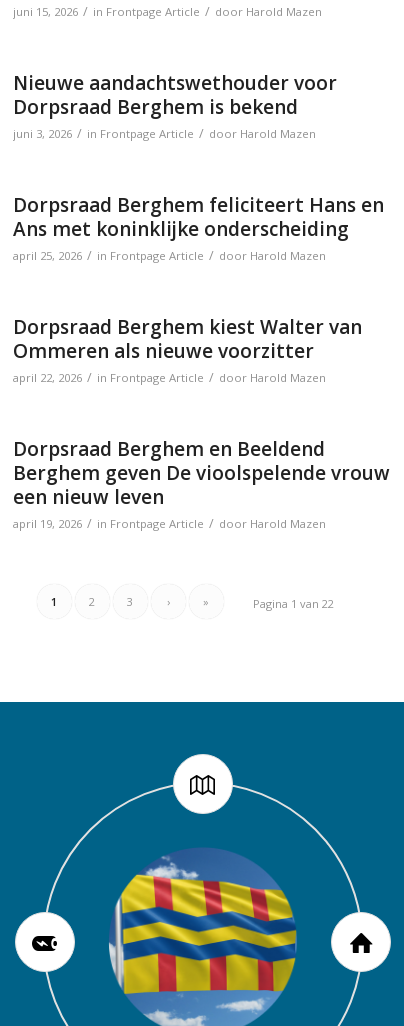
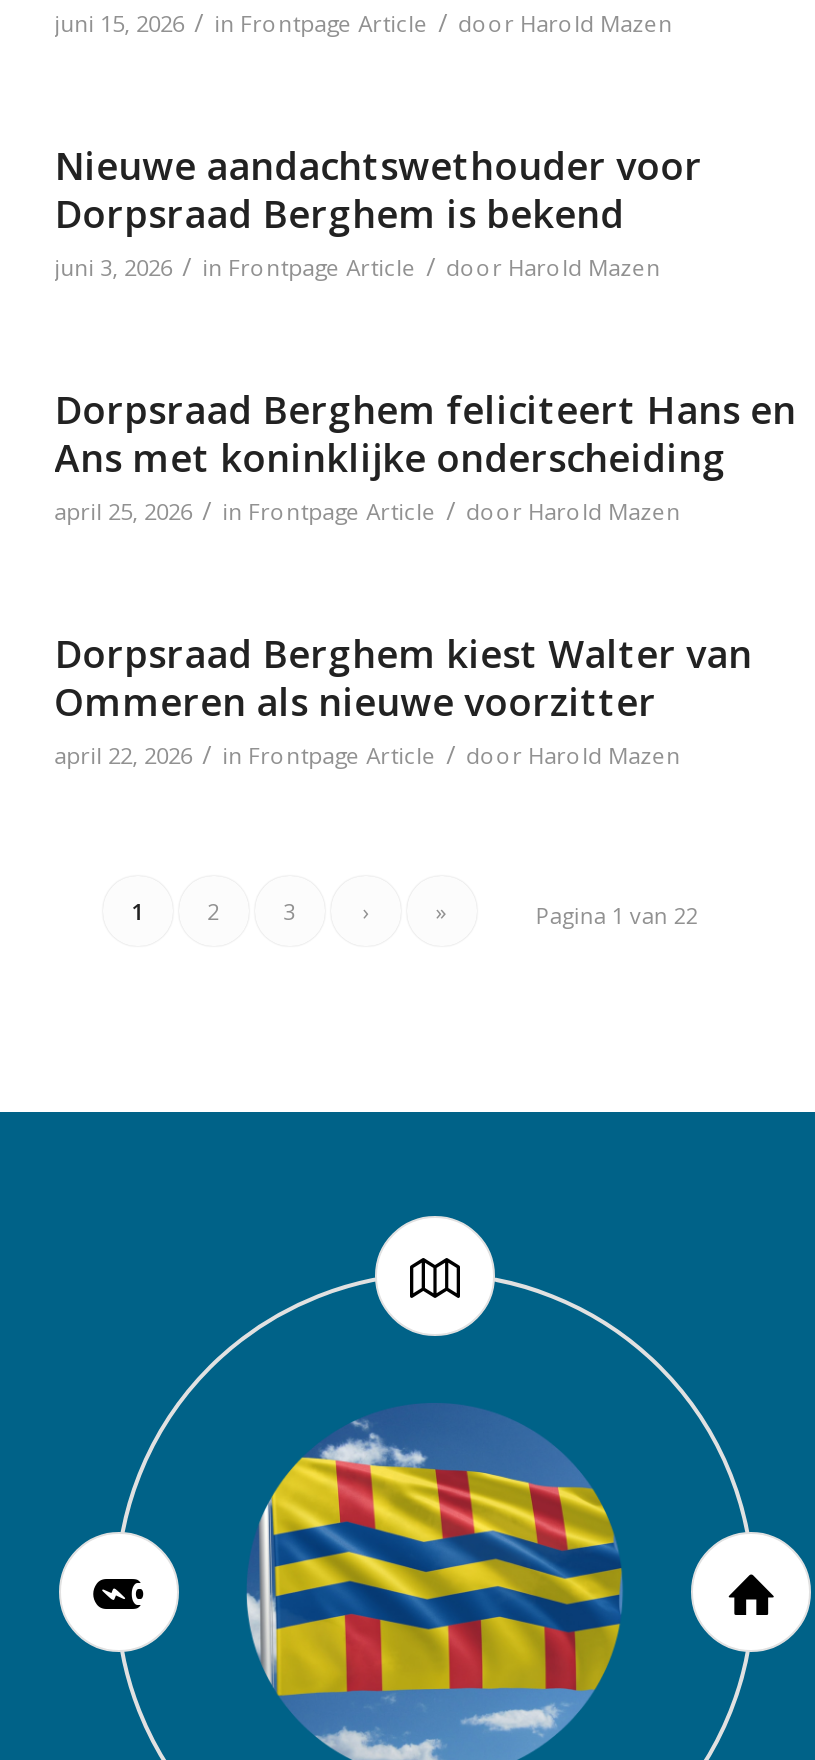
[13,436,390,532] Dorpsraad Berghem en Beeldend | Berghem geven De vioolspelende vrouw | een nieuw leven | april 19, 2026 / in Frontpage Article / door Harold Mazen -> none

